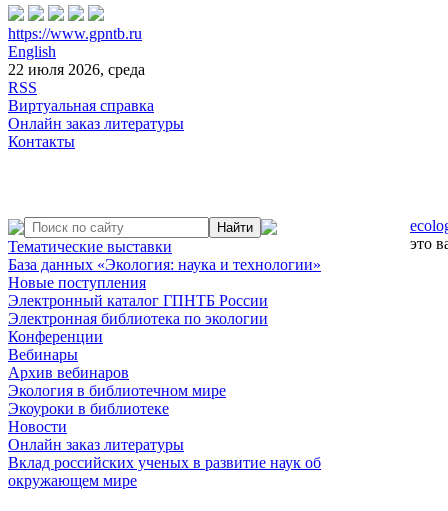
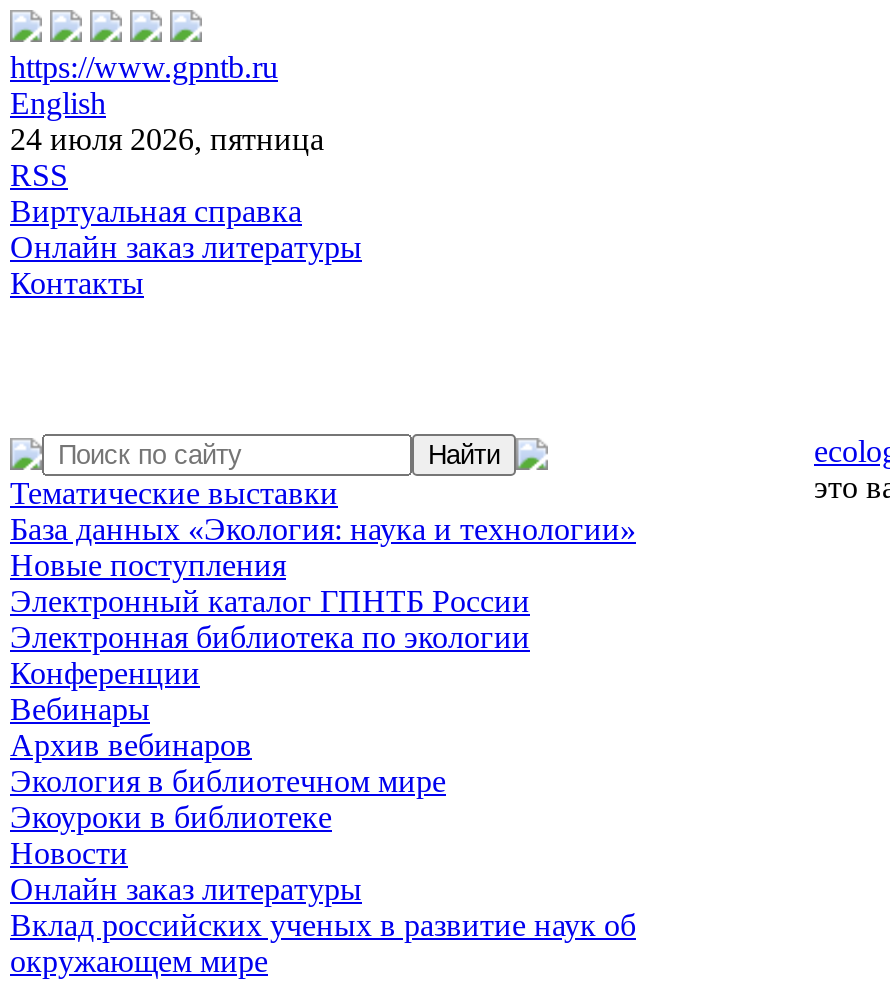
[8,61,145,78] 22 июля 2026, среда -> [10,122,324,156] 24 июля 2026, пятница

